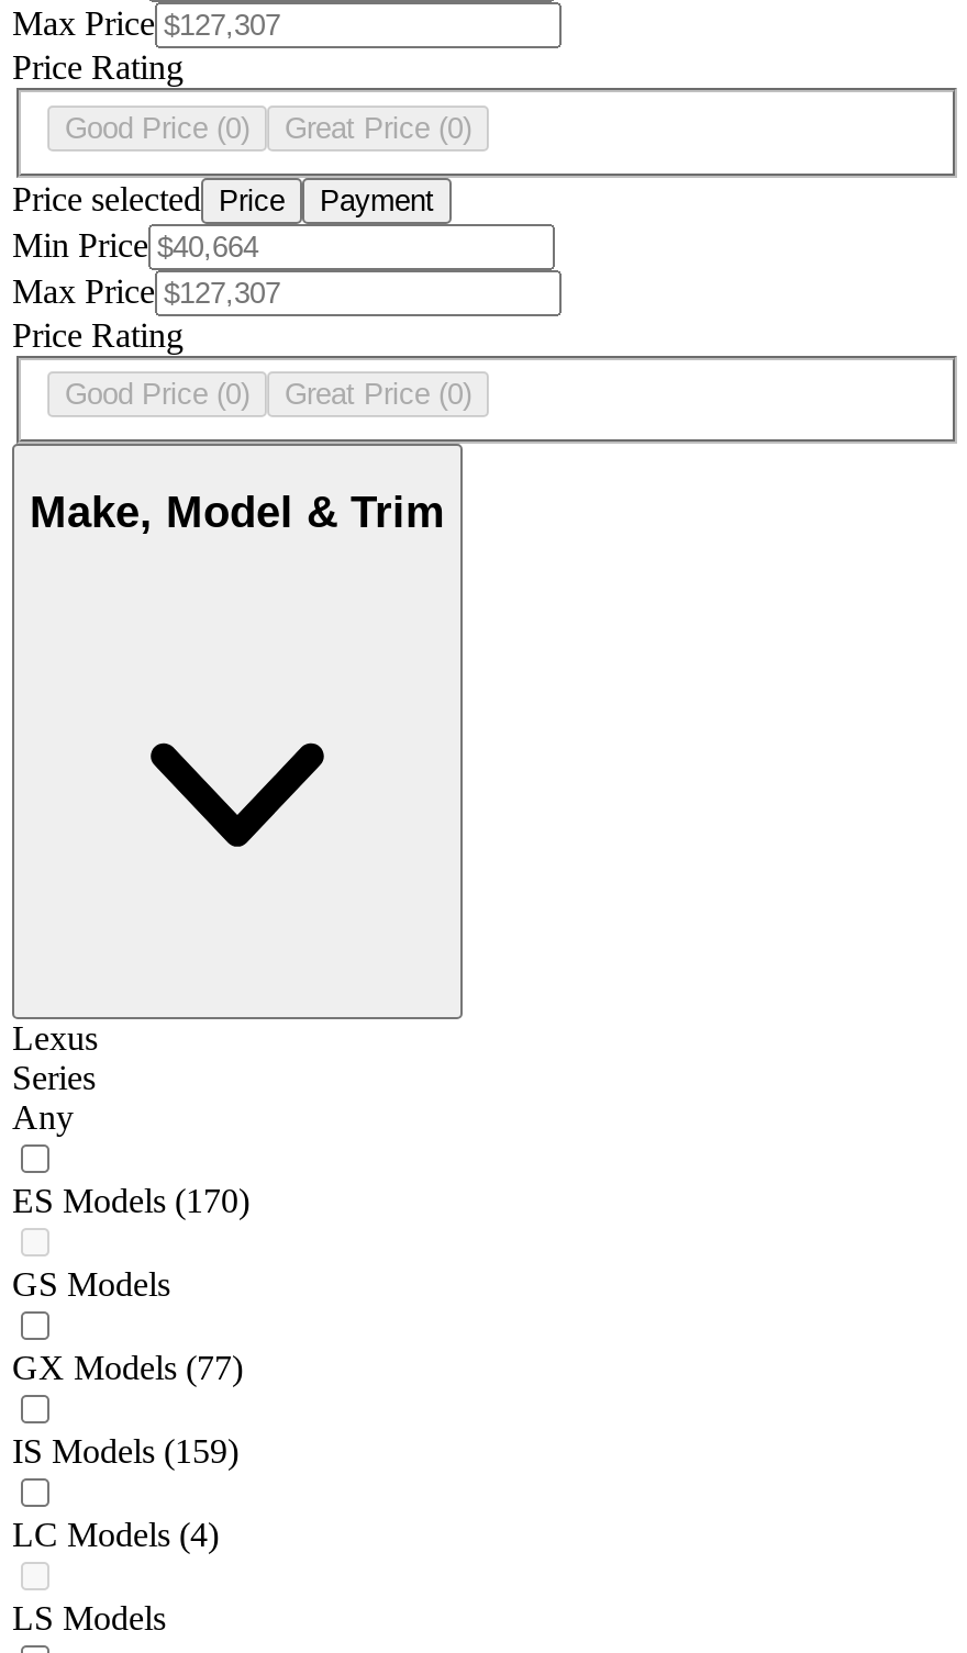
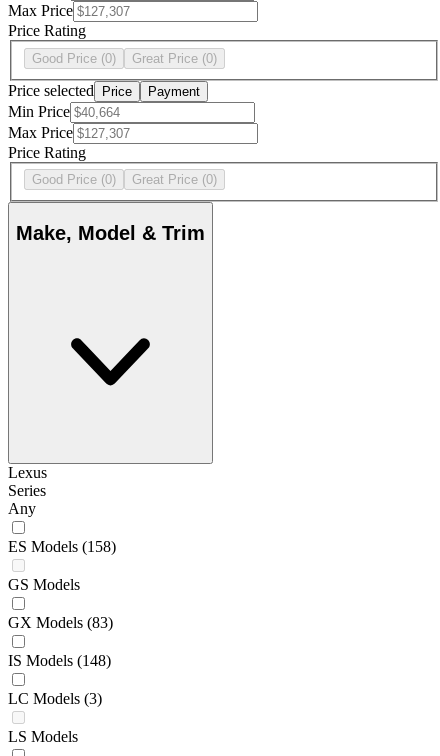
[12,1183,249,1220] ES Models (170) -> [8,538,116,555] ES Models (158)
[12,1350,243,1387] GX Models (77) -> [8,614,113,631] GX Models (83)
[12,1433,238,1470] IS Models (159) -> [8,652,111,669] IS Models (148)
[12,1517,219,1554] LC Models (4) -> [8,690,102,707] LC Models (3)

